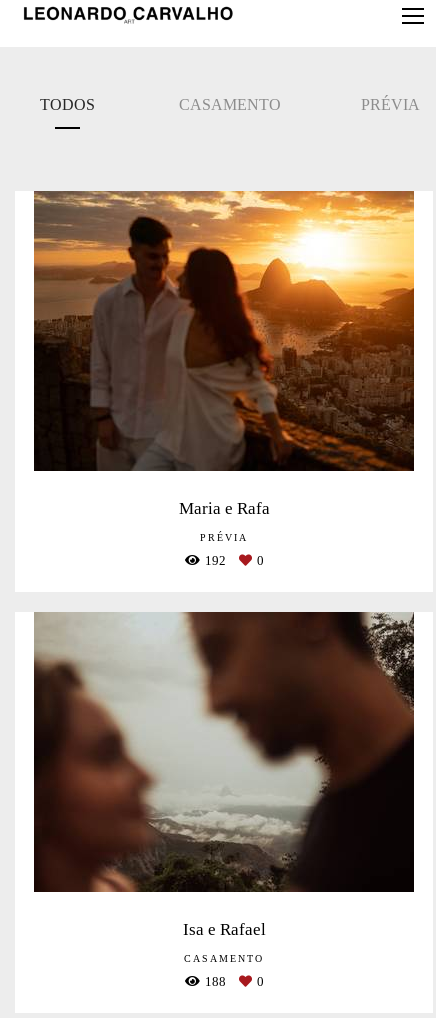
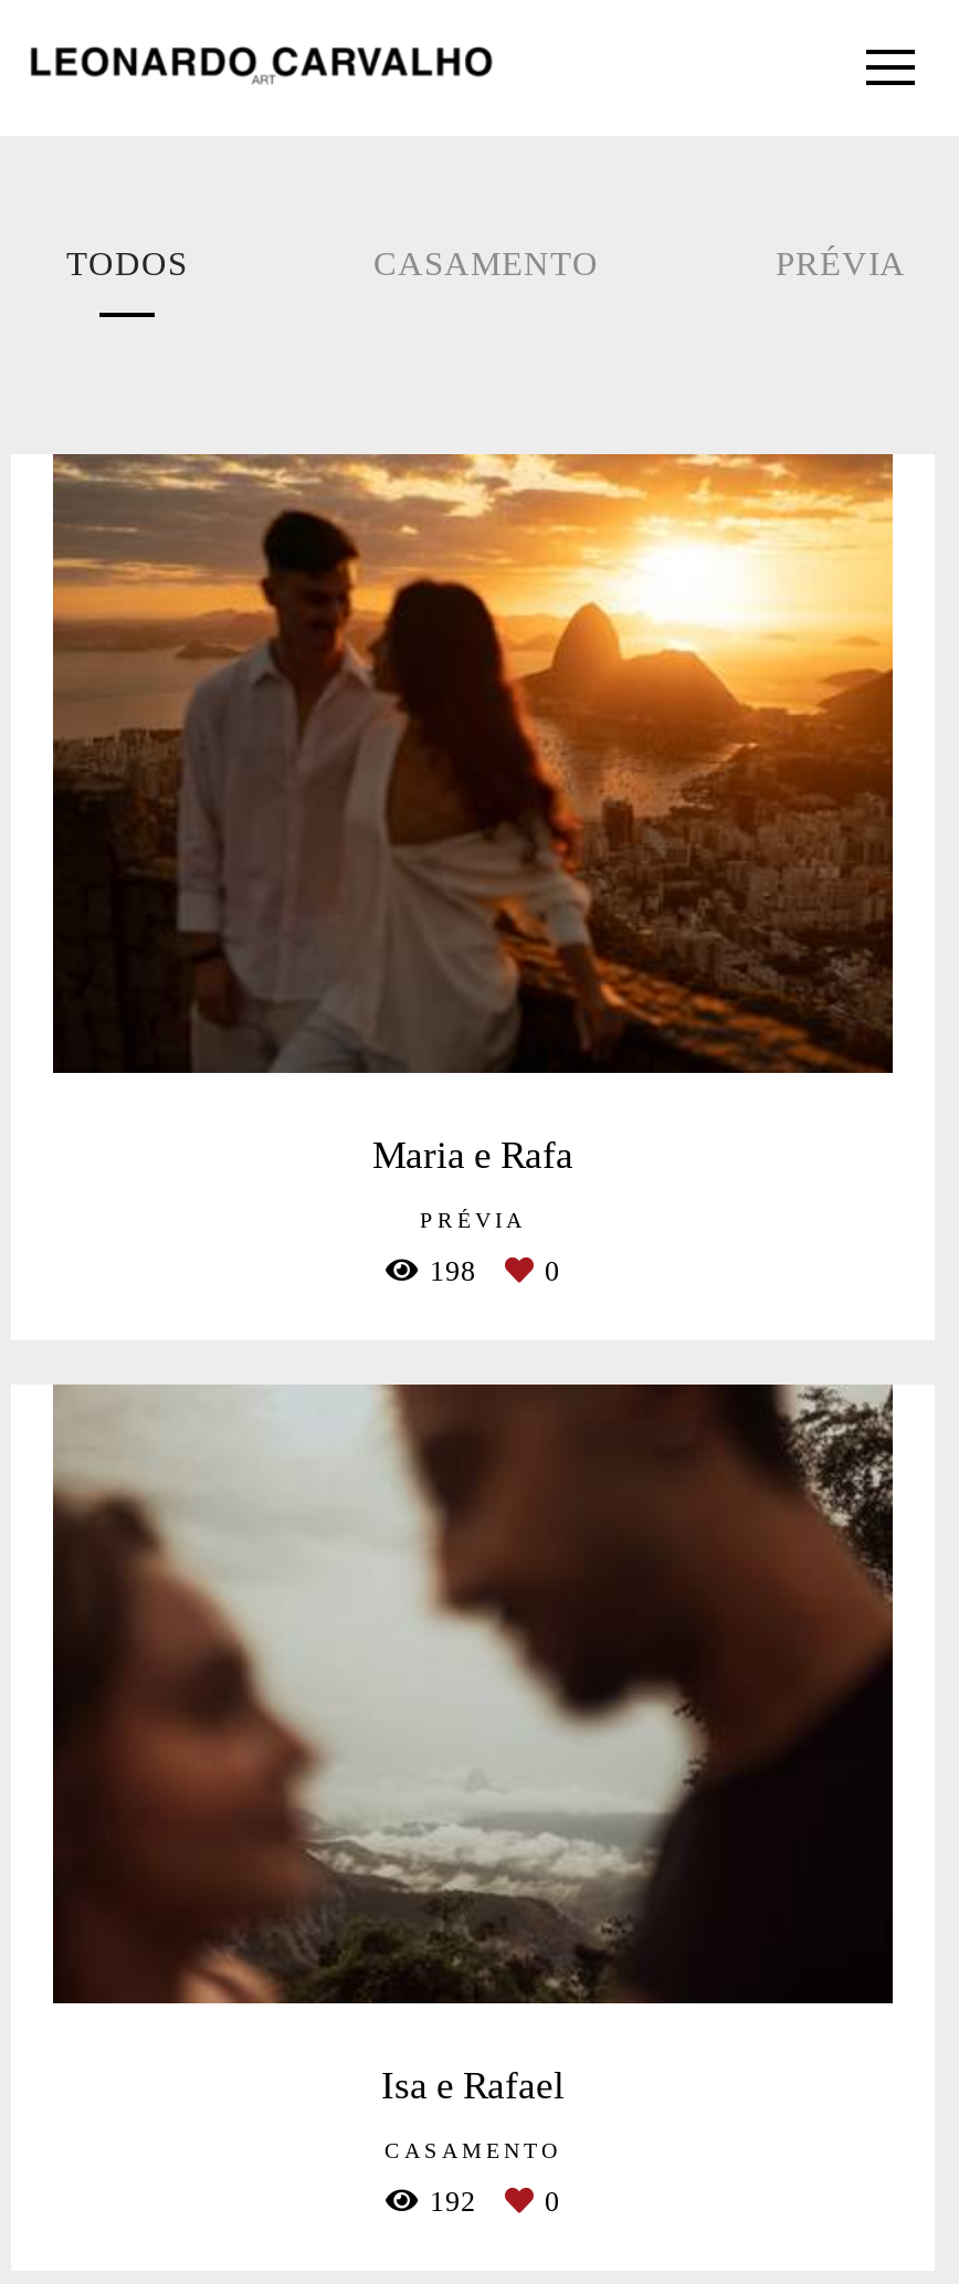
[204,553,225,568] 192 -> [430,1255,476,1288] 198
[204,974,225,989] 188 -> [430,2185,476,2218] 192

